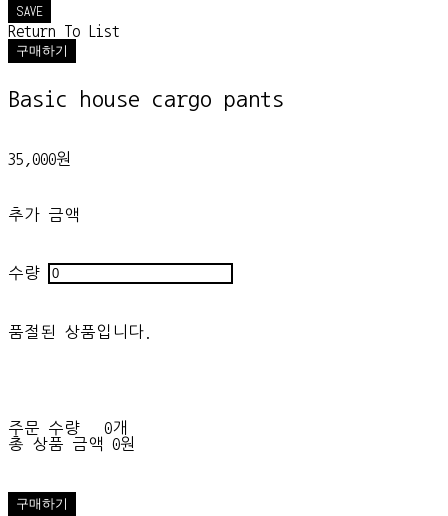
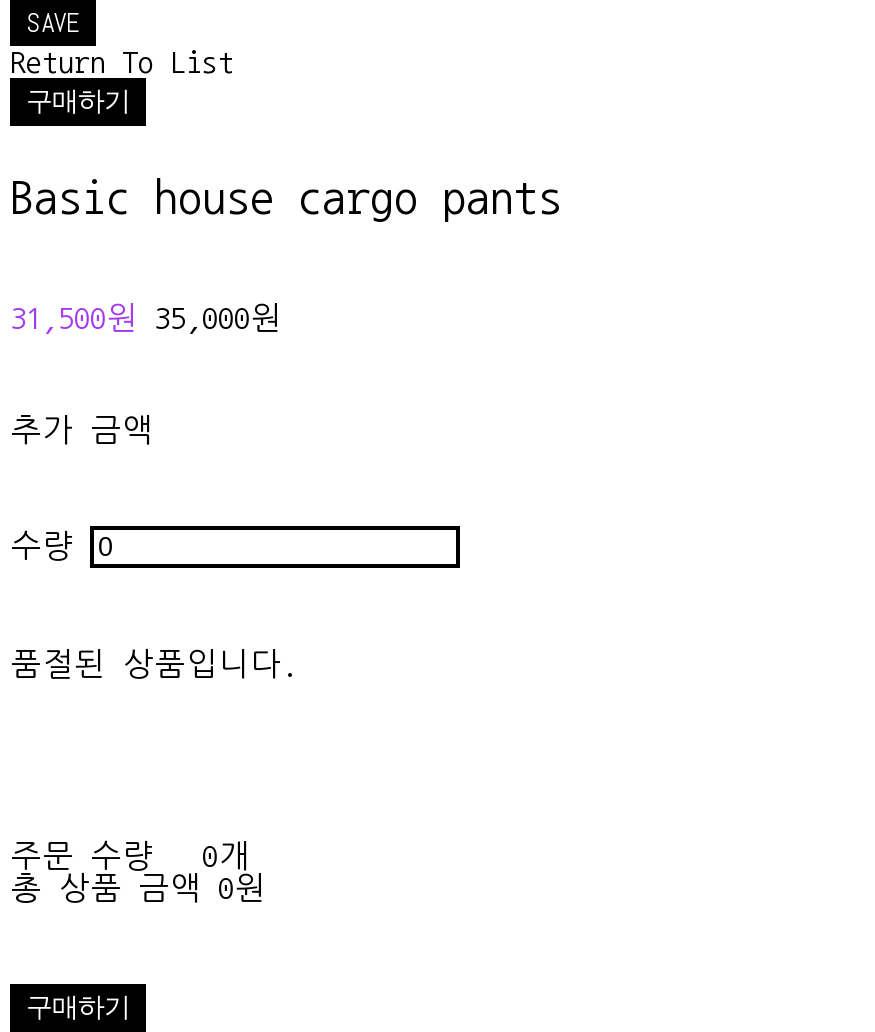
[8,151,72,167] 35,000원 -> [10,302,282,334] 31,500원 35,000원

